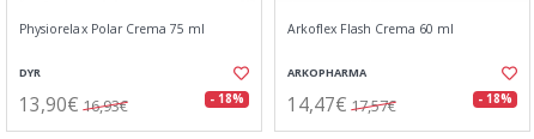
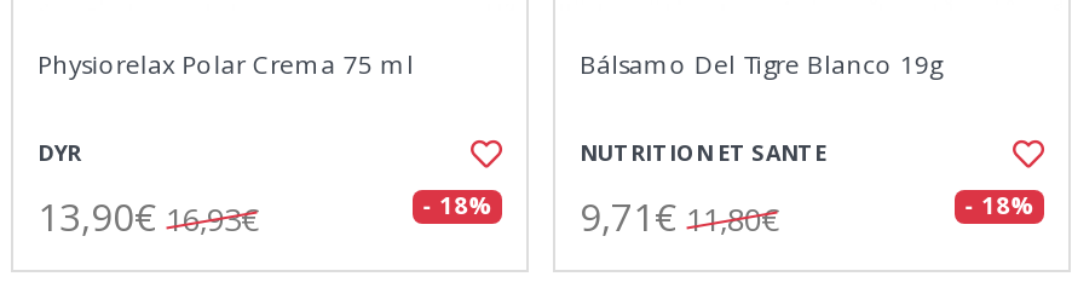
[287,20,454,37] Arkoflex Flash Crema 60 ml -> [580,47,941,81] Bálsamo Del Tigre Blanco 19g
[287,65,396,117] ARKOPHARMA | 14,47€ 17,57€ -> [580,137,826,243] NUTRITION ET SANTE | 9,71€ 11,80€

